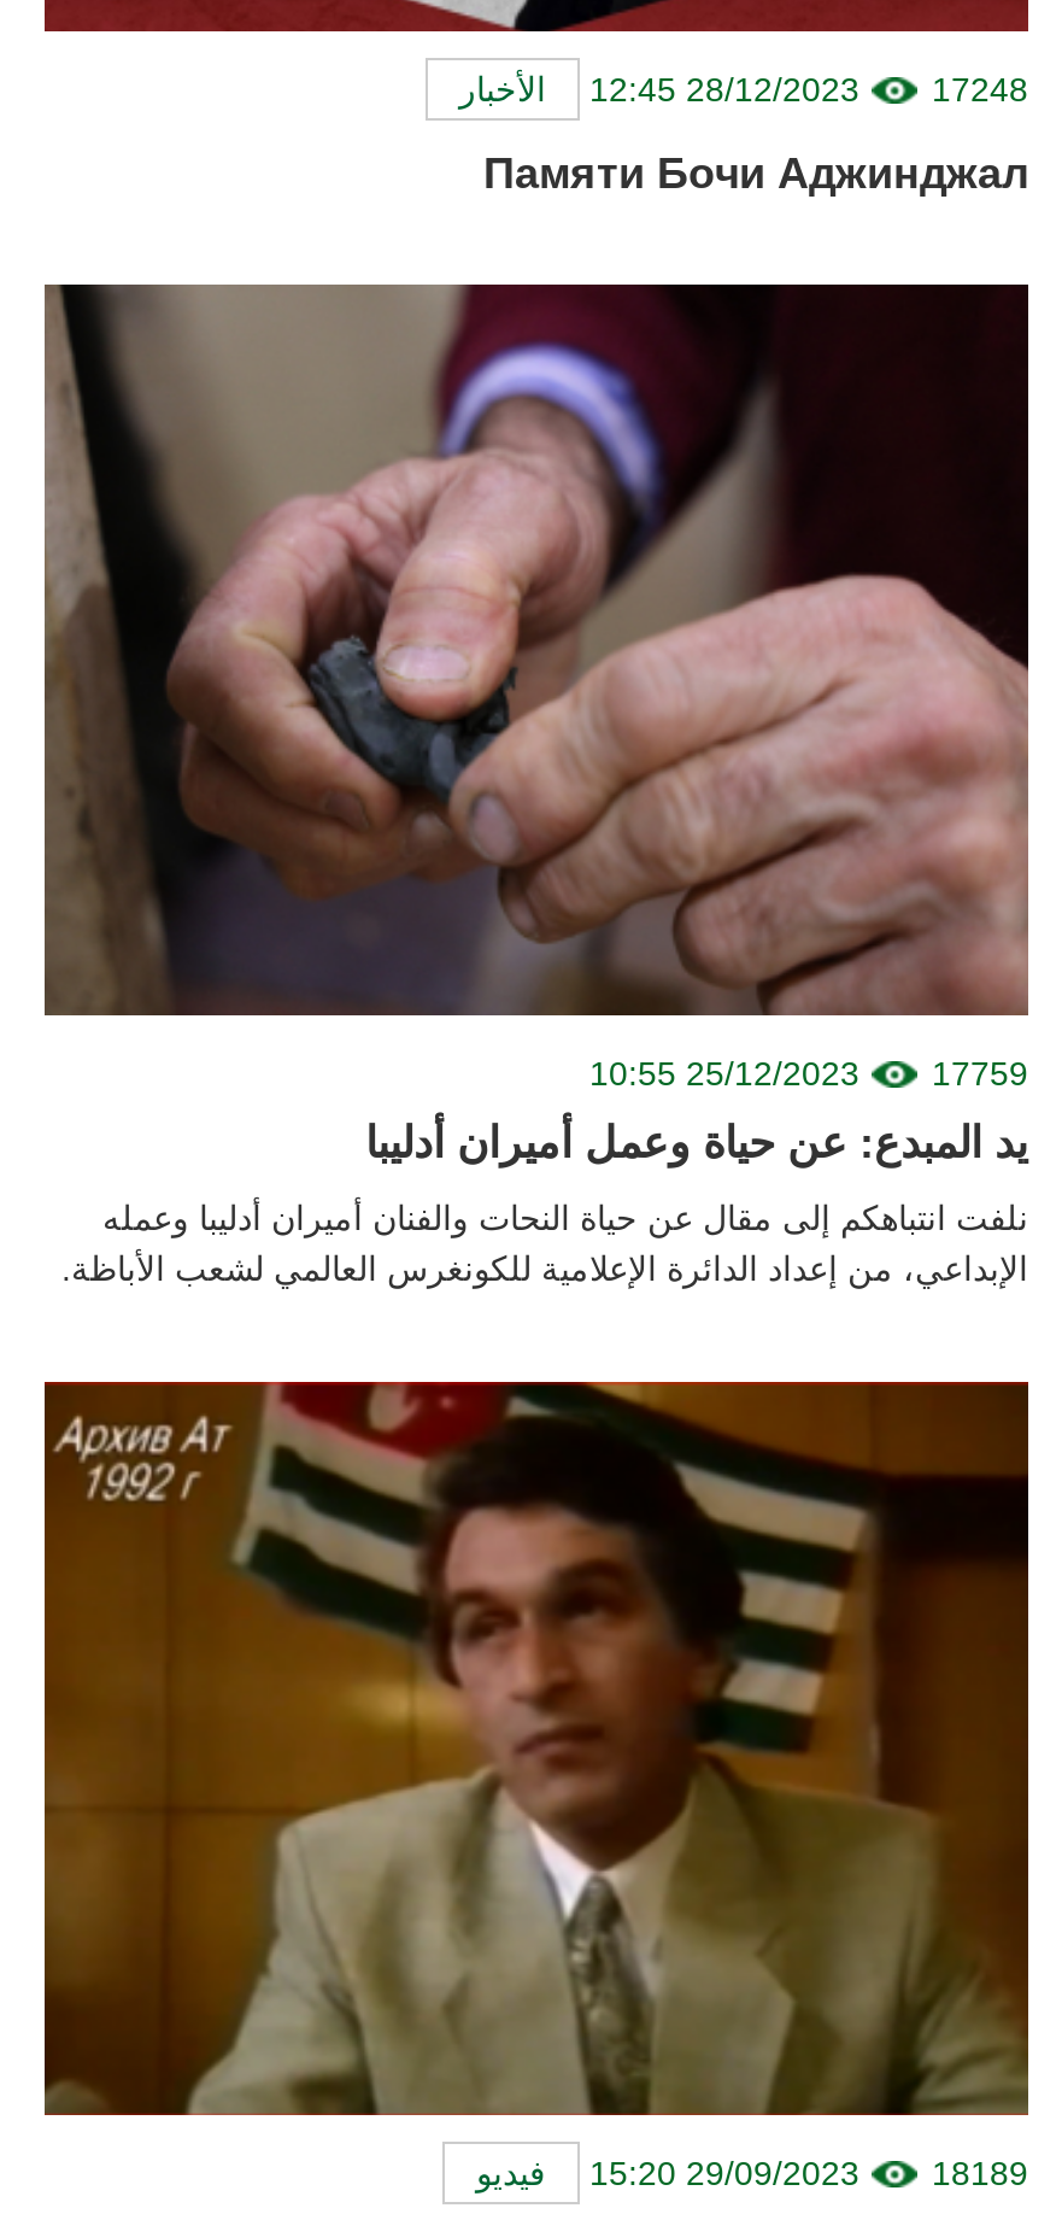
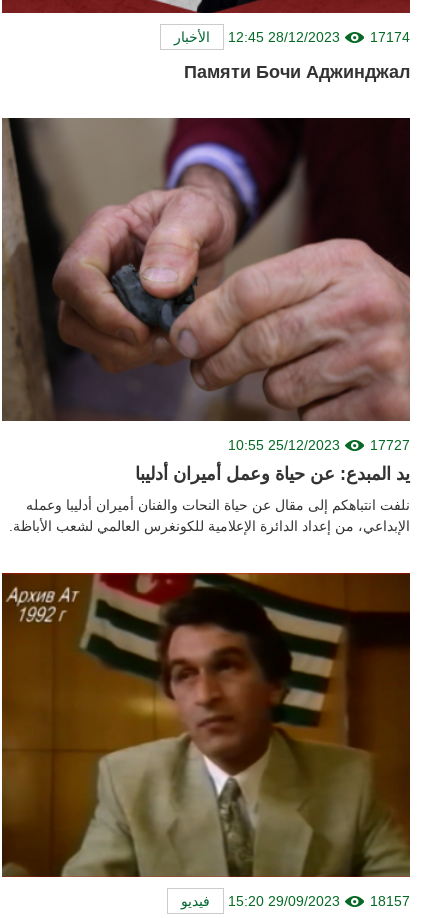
[932,70,1028,108] 17248 -> [370,29,410,45] 17174
[932,1055,1028,1093] 17759 -> [370,437,410,453] 17727
[932,2153,1028,2192] 18189 -> [370,893,410,909] 18157

